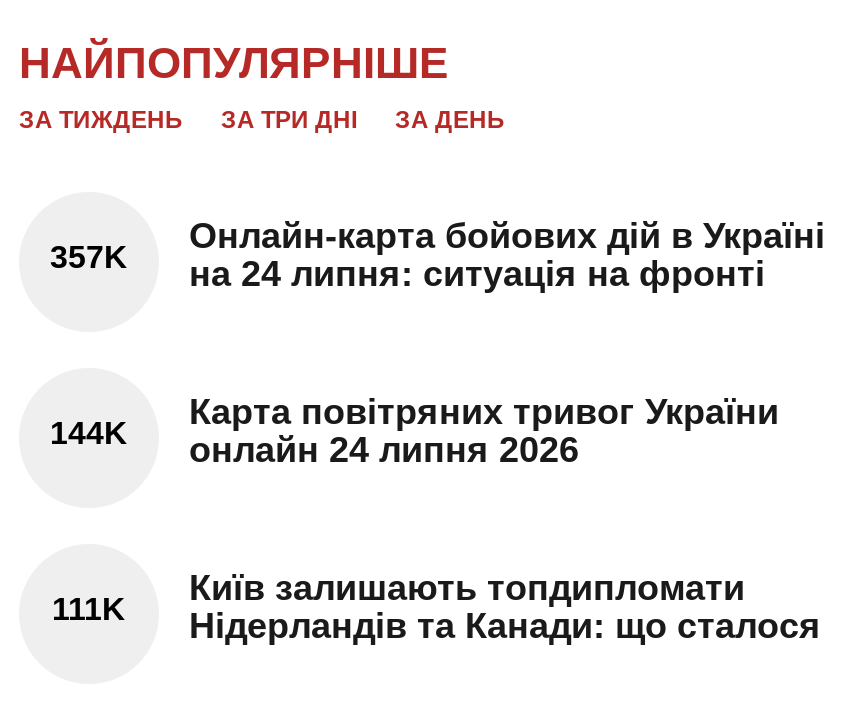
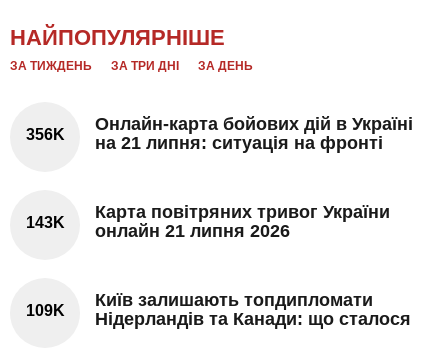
[50,241,128,275] 357K -> [25,126,64,143] 356K
[189,254,765,294] на 24 липня: ситуація на фронті -> [95,133,383,153] на 21 липня: ситуація на фронті
[50,417,128,451] 144K -> [25,214,64,231] 143K
[189,430,579,470] онлайн 24 липня 2026 -> [95,221,290,241] онлайн 21 липня 2026
[52,593,821,646] 111K Нідерландів та Канади: що сталося -> [25,302,411,329] 109K Нідерландів та Канади: що сталося

